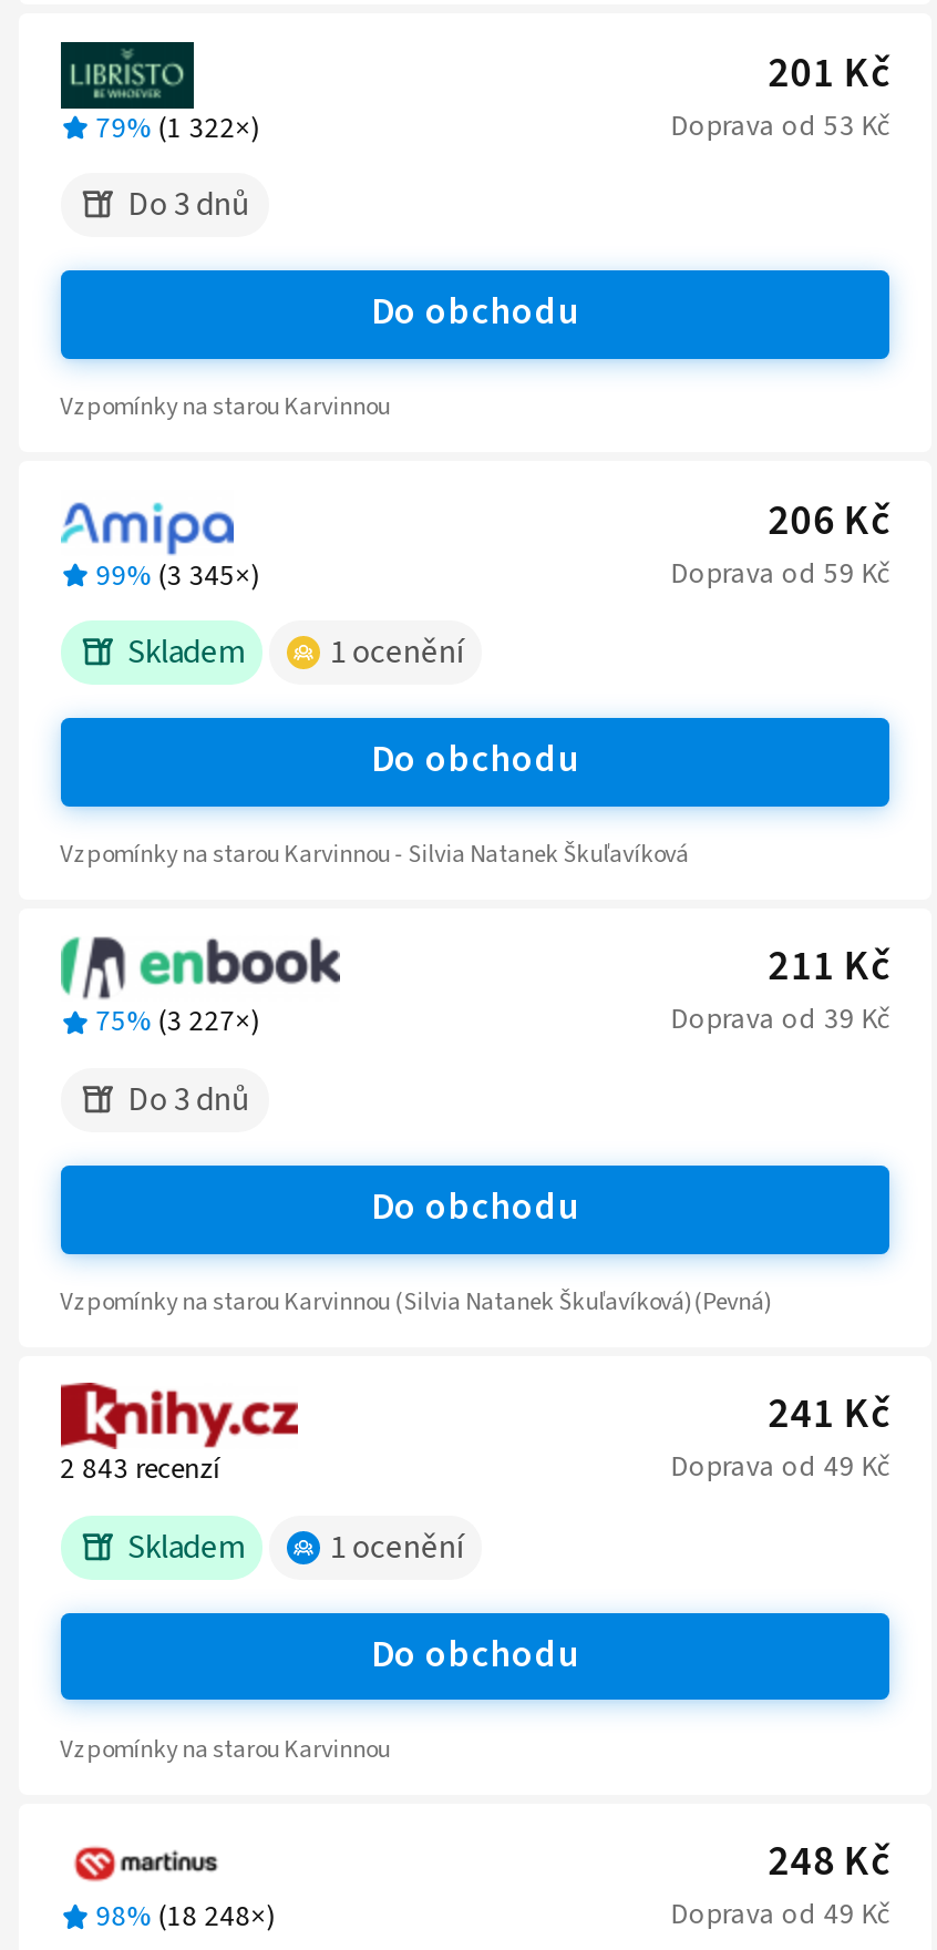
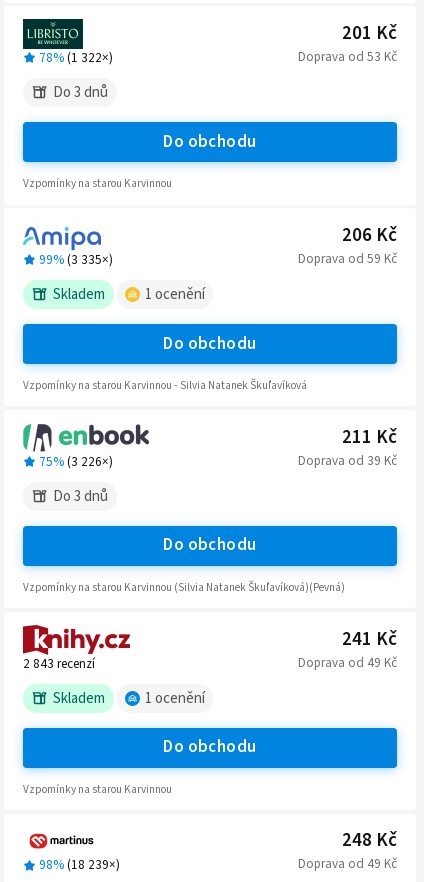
[96,108,260,148] 79%(1 322×) -> [39,49,113,67] 78%(1 322×)
[96,556,260,595] 99% (3 345×) -> [39,251,113,269] 99% (3 335×)
[96,1003,260,1043] 75% (3 227×) -> [39,453,113,471] 75% (3 226×)
[96,1898,275,1938] 98% (18 248×) -> [39,856,120,874] 98% (18 239×)

